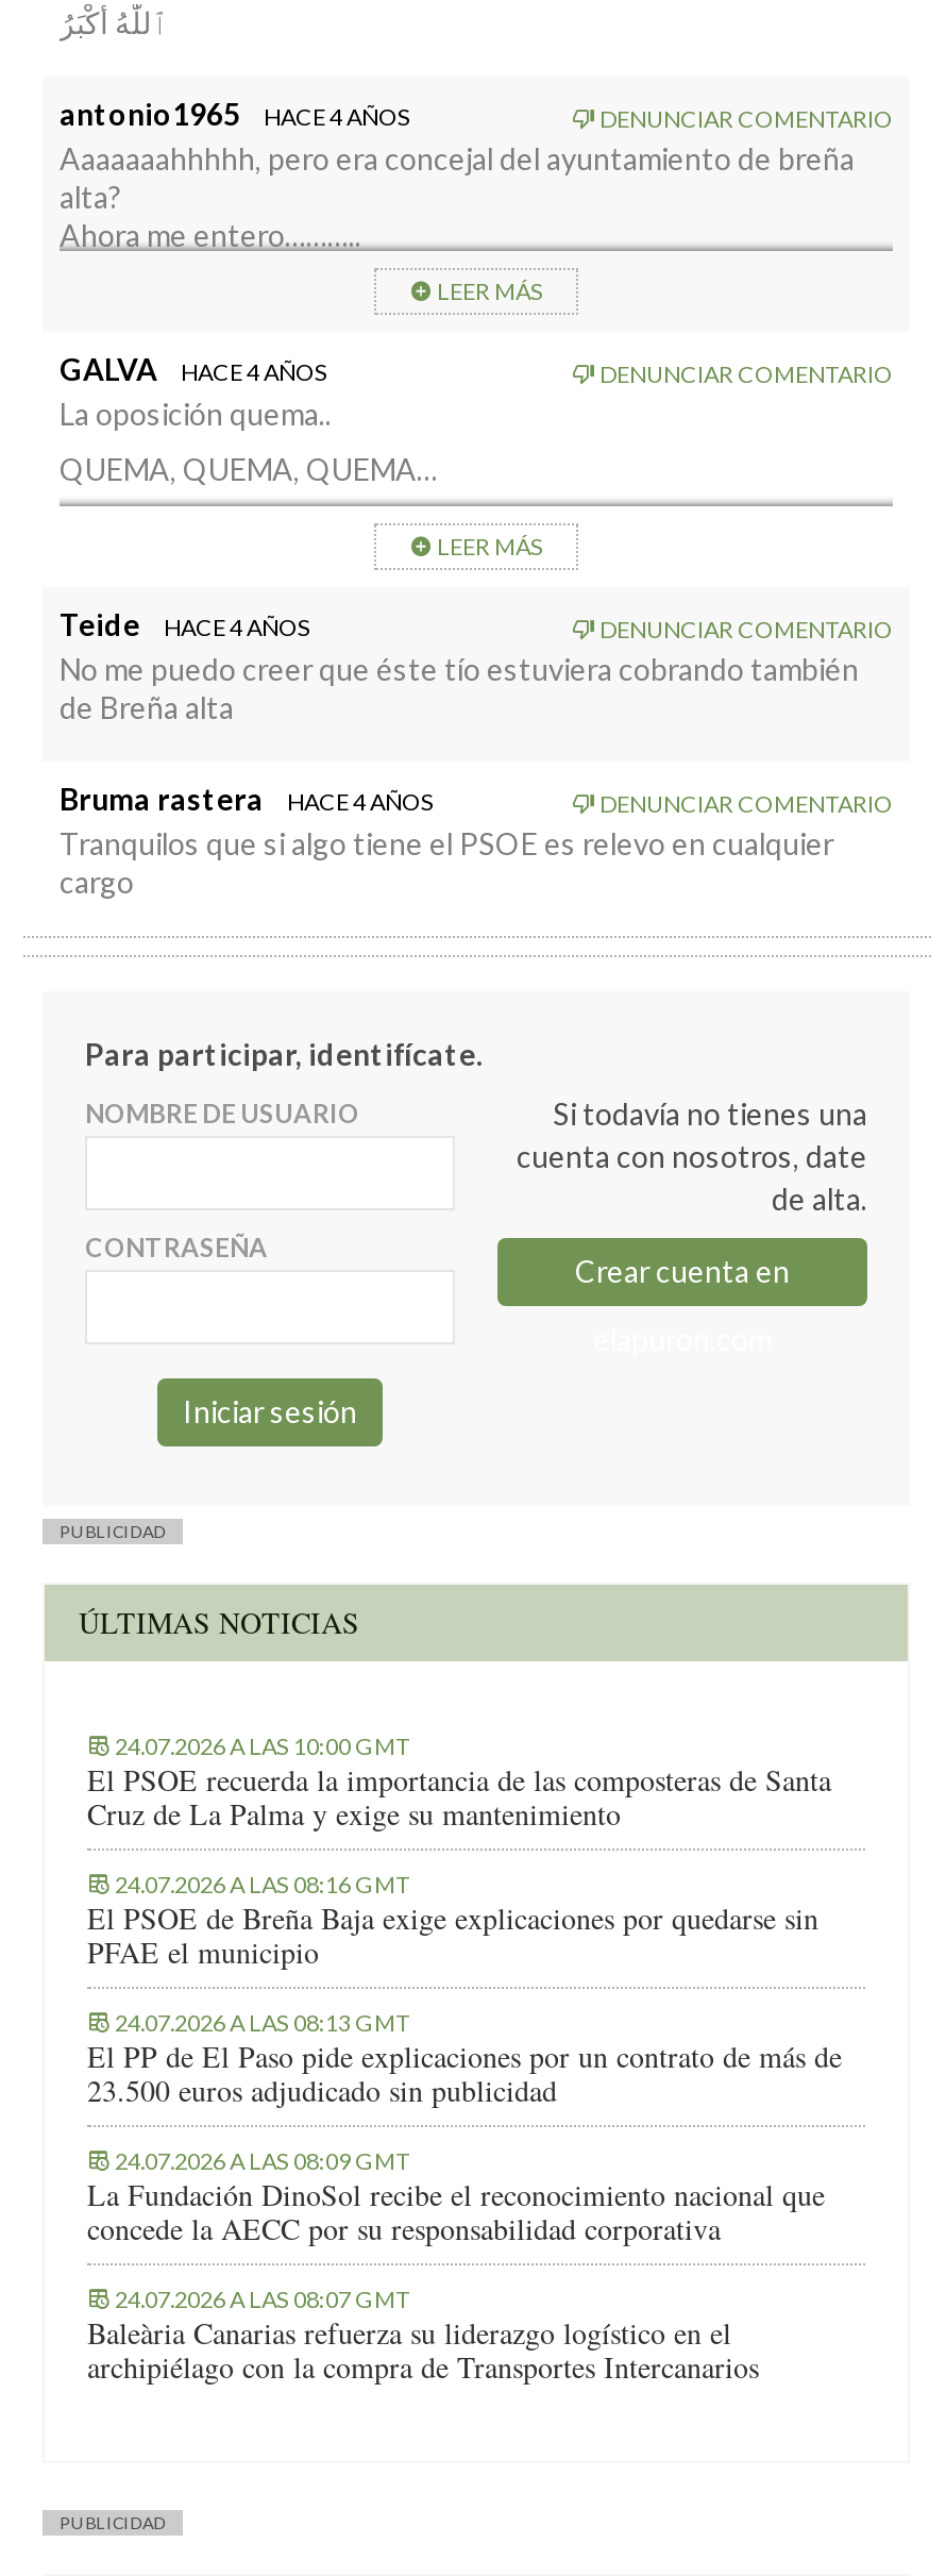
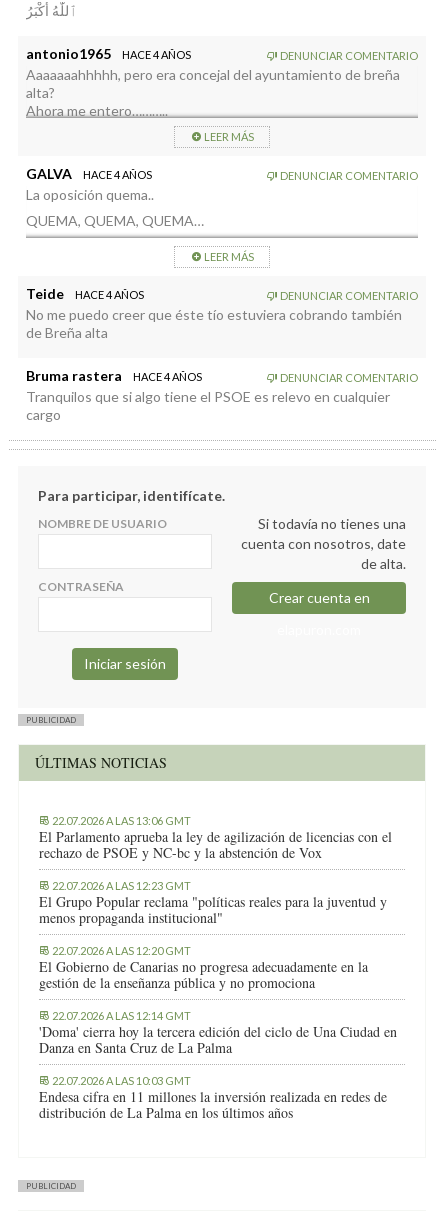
[87,1732,831,1834] 24.07.2026 A LAS 10:00 GMT | El PSOE recuerda la importancia de las composteras de Santa | Cruz de La Palma y exige su mantenimiento -> [39,814,392,862] 22.07.2026 A LAS 13:06 GMT | El Parlamento aprueba la ley de agilización de licencias con el | rechazo de PSOE y NC-bc y la abstención de Vox
[87,1870,818,1972] 24.07.2026 A LAS 08:16 GMT | El PSOE de Breña Baja exige explicaciones por quedarse sin | PFAE el municipio -> [39,879,387,927] 22.07.2026 A LAS 12:23 GMT | El Grupo Popular reclama "políticas reales para la juventud y | menos propaganda institucional"
[87,2008,842,2110] 24.07.2026 A LAS 08:13 GMT | El PP de El Paso pide explicaciones por un contrato de más de | 23.500 euros adjudicado sin publicidad -> [39,944,368,992] 22.07.2026 A LAS 12:20 GMT | El Gobierno de Canarias no progresa adecuadamente en la | gestión de la enseñanza pública y no promociona
[87,2147,825,2249] 24.07.2026 A LAS 08:09 GMT | La Fundación DinoSol recibe el reconocimiento nacional que | concede la AECC por su responsabilidad corporativa -> [39,1009,397,1057] 22.07.2026 A LAS 12:14 GMT | 'Doma' cierra hoy la tercera edición del ciclo de Una Ciudad en | Danza en Santa Cruz de La Palma
[87,2285,759,2387] 24.07.2026 A LAS 08:07 GMT | Baleària Canarias refuerza su liderazgo logístico en el | archipiélago con la compra de Transportes Intercanarios -> [39,1074,387,1122] 22.07.2026 A LAS 10:03 GMT | Endesa cifra en 11 millones la inversión realizada en redes de | distribución de La Palma en los últimos años

